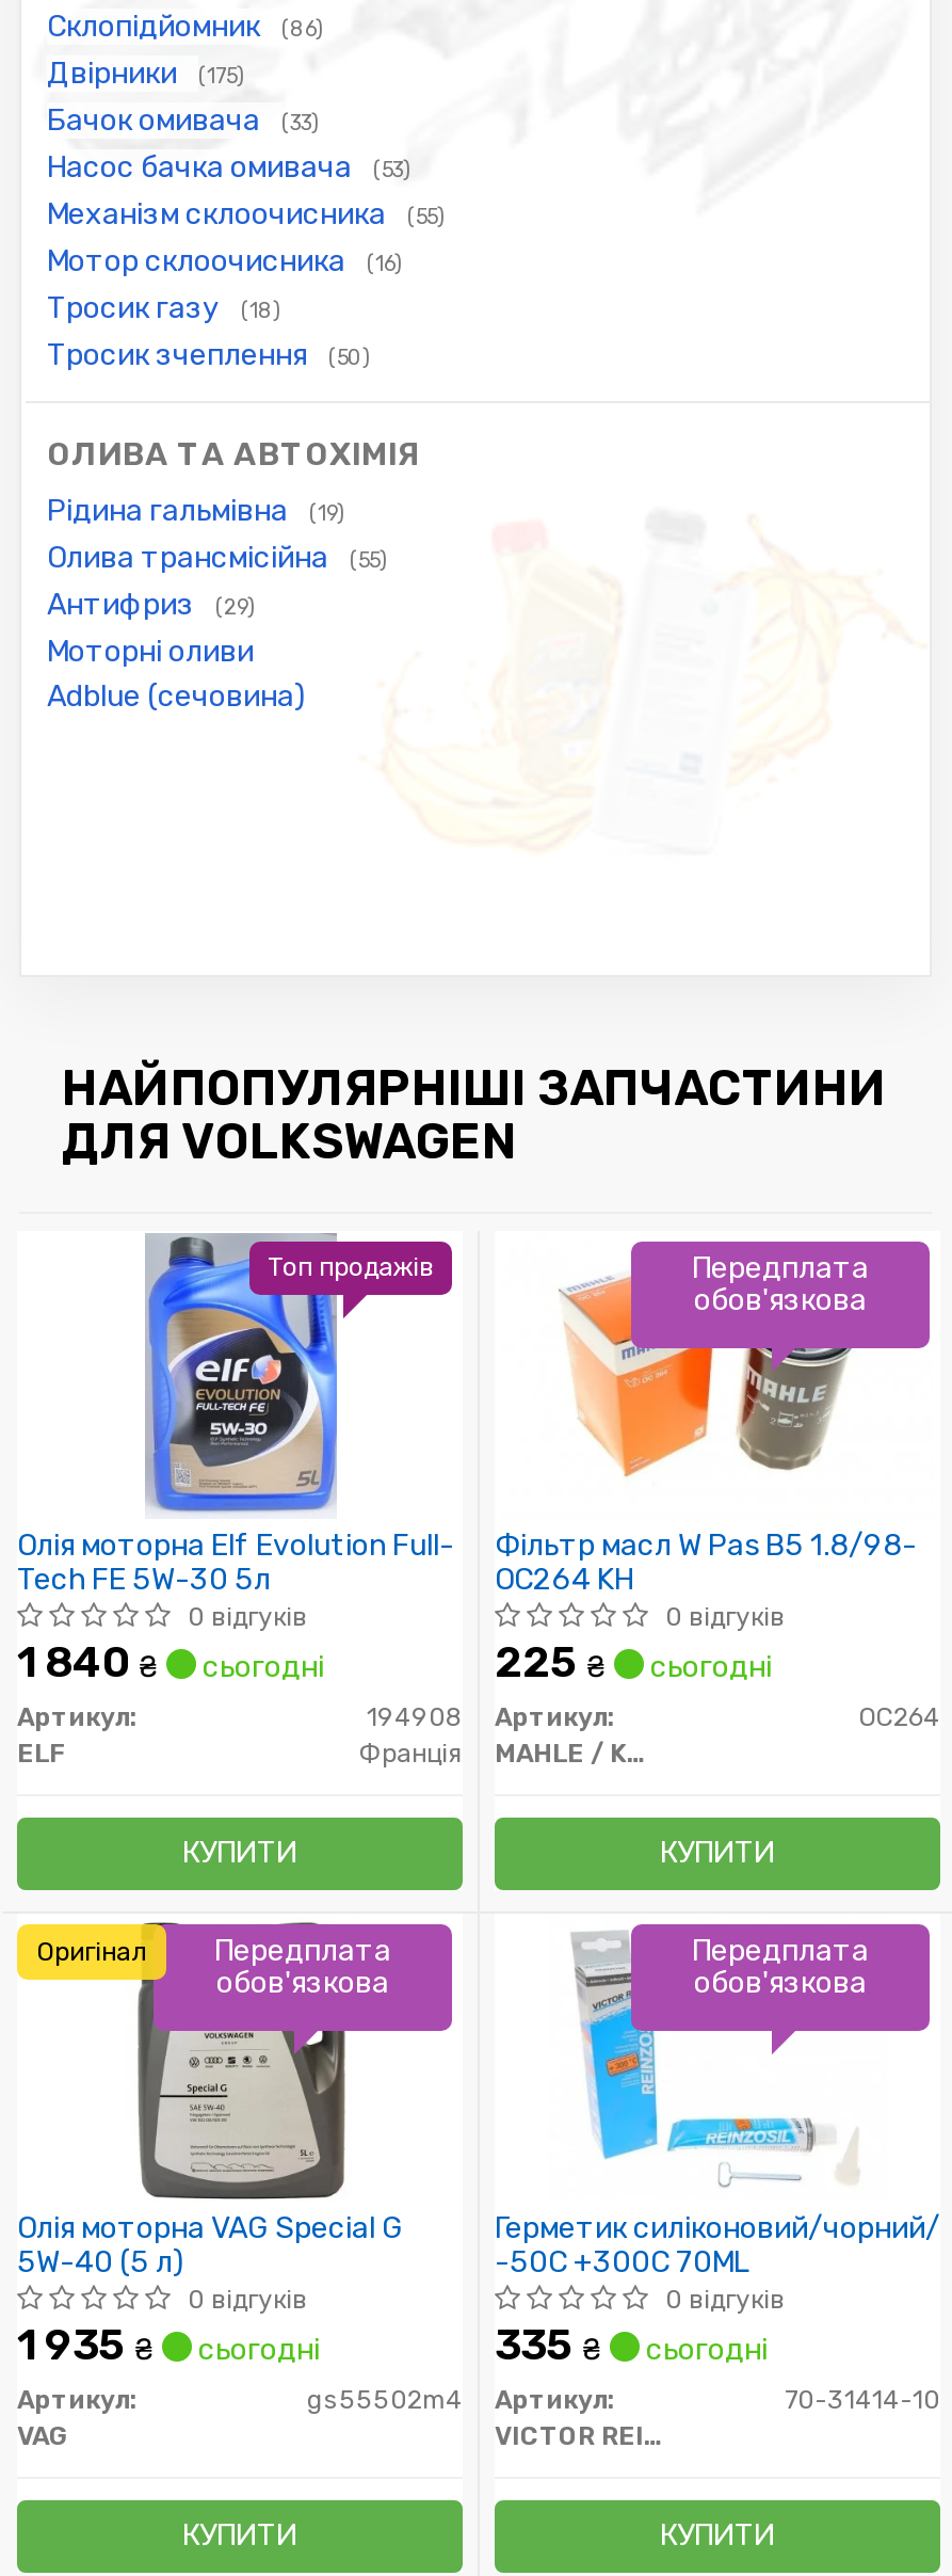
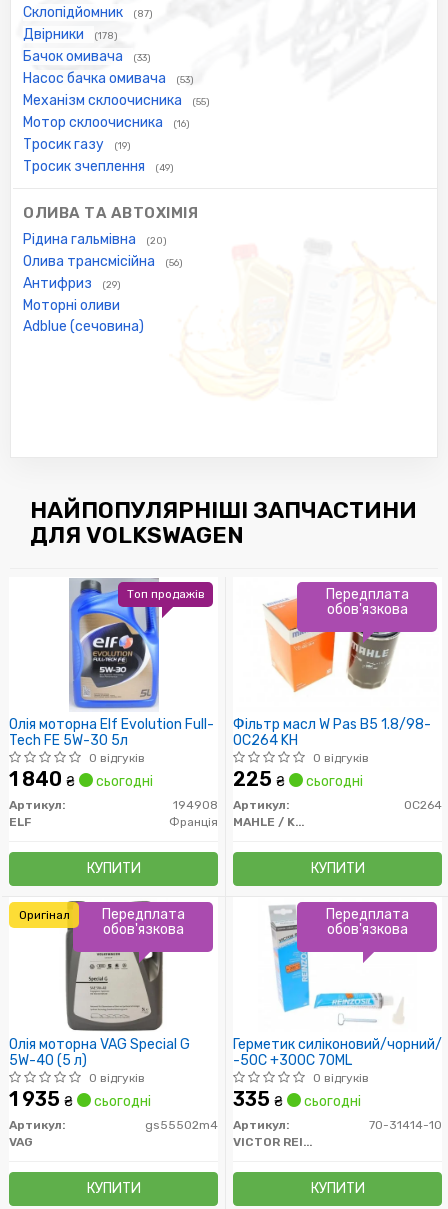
[47,9,324,45] Склопідйомник (86) -> [23,4,153,21] Склопідйомник (87)
[47,55,245,92] Двірники (175) -> [23,26,118,43] Двірники (178)
[47,290,281,326] Тросик газу (18) -> [23,136,131,153] Тросик газу (19)
[47,337,371,373] Тросик зчеплення (50) -> [23,158,174,175] Тросик зчеплення (49)
[47,493,345,529] Рідина гальмівна (19) -> [23,231,167,248] Рідина гальмівна (20)
[47,540,388,576] Олива трансмісійна (55) -> [23,253,183,270] Олива трансмісійна (56)

